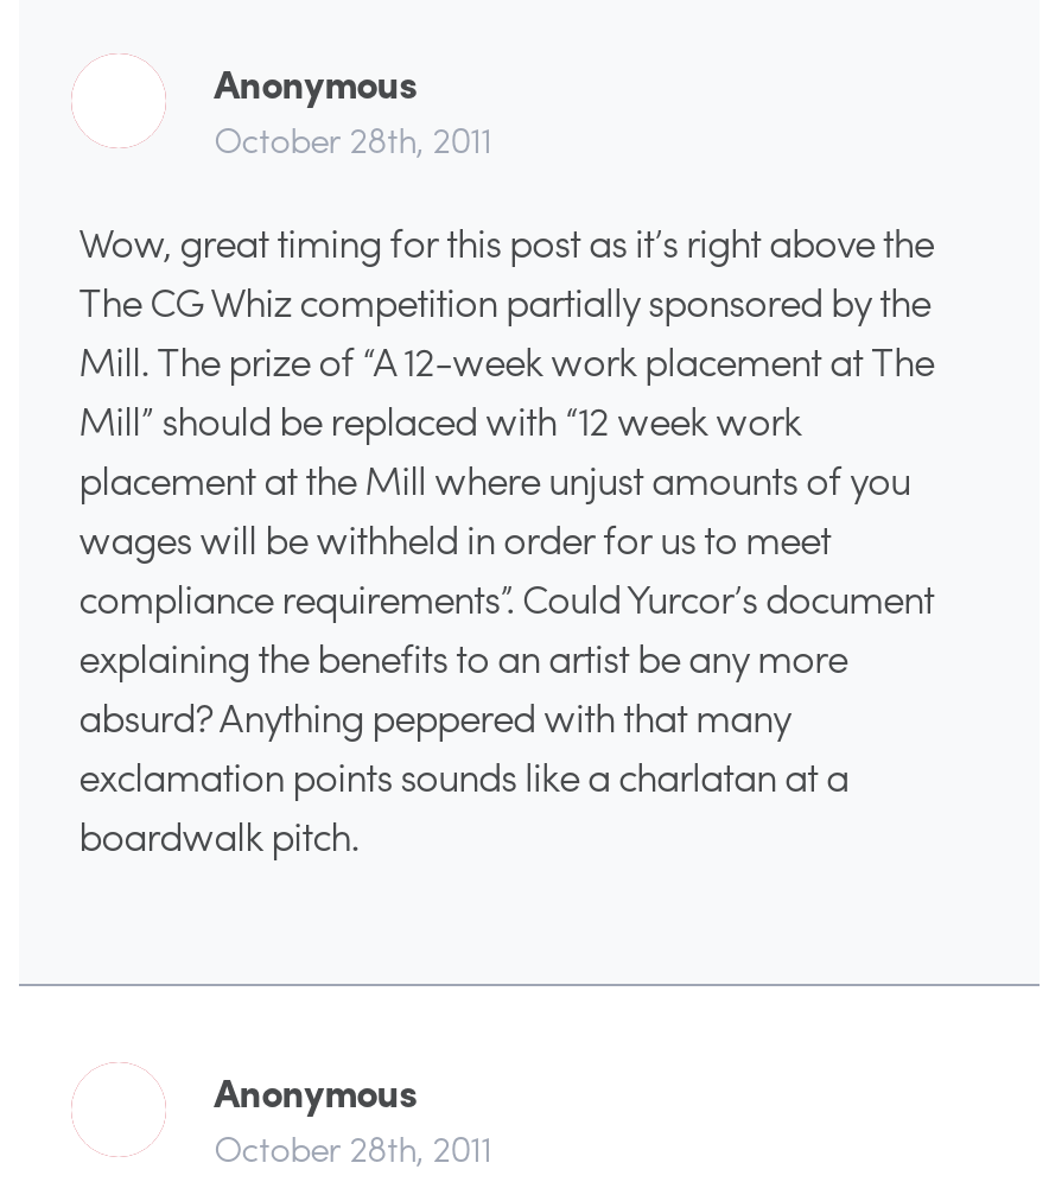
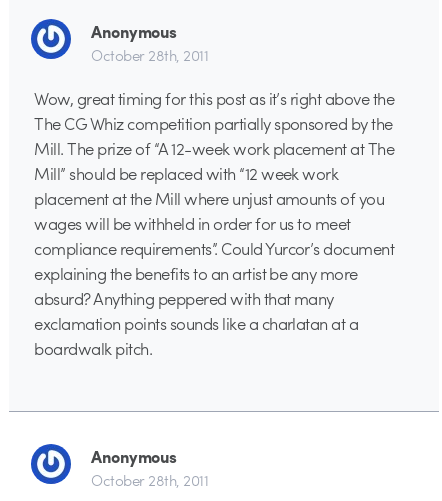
none -> [30,18,72,60] [image]
none -> [30,443,72,485] [image]

